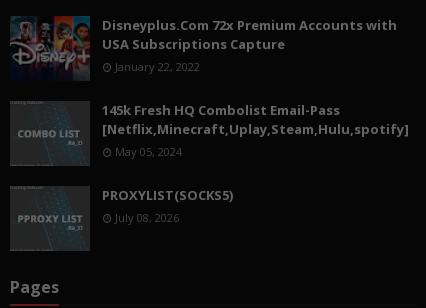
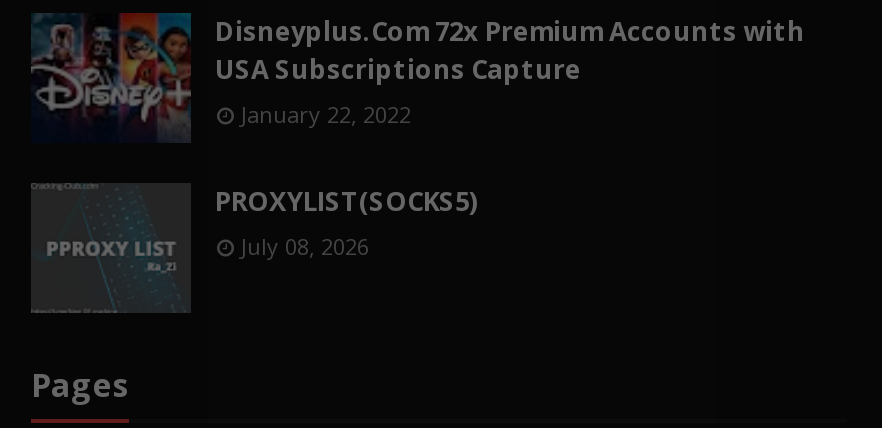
[102,101,409,159] 145k Fresh HQ Combolist Email-Pass | [Netflix,Minecraft,Uplay,Steam,Hulu,spotify] | May 05, 2024 -> none

